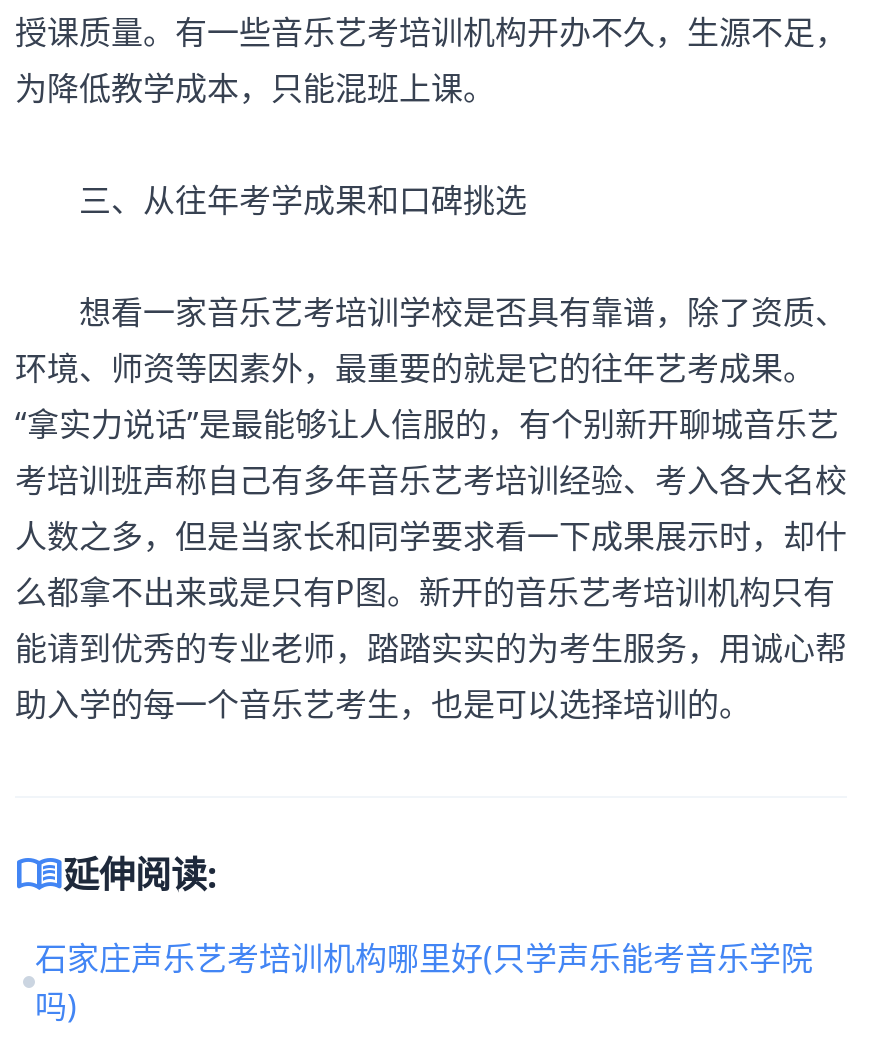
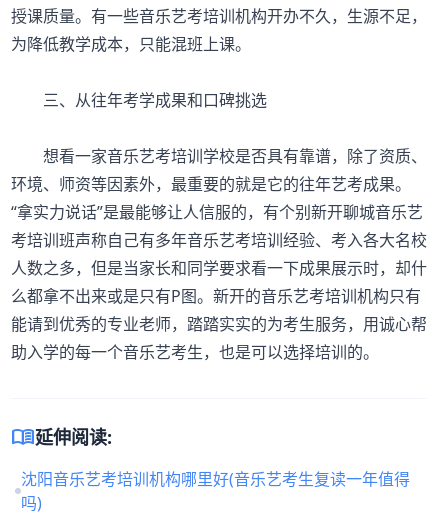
[35,936,813,980] 石家庄声乐艺考培训机构哪里好(只学声乐能考音乐学院 -> [21,468,410,490] 沈阳音乐艺考培训机构哪里好(音乐艺考生复读一年值得

